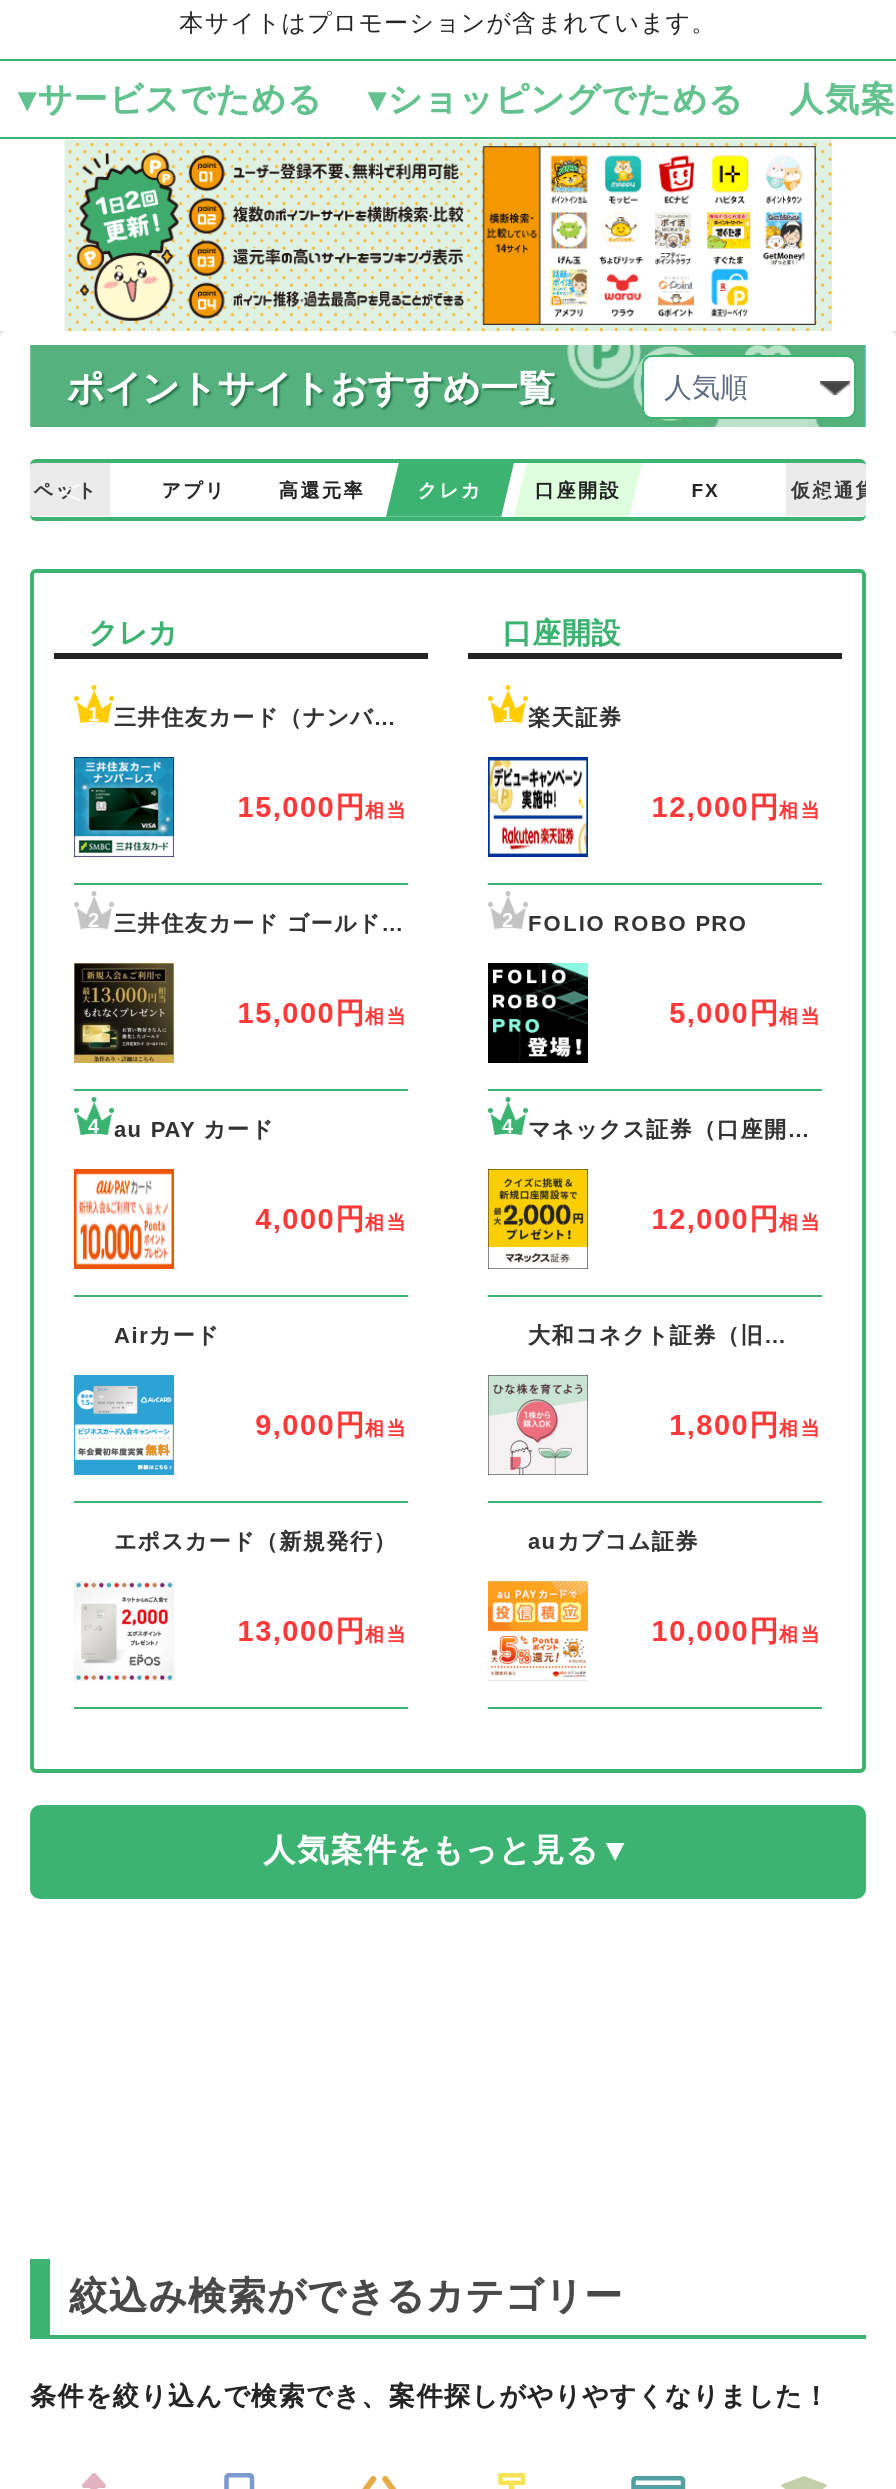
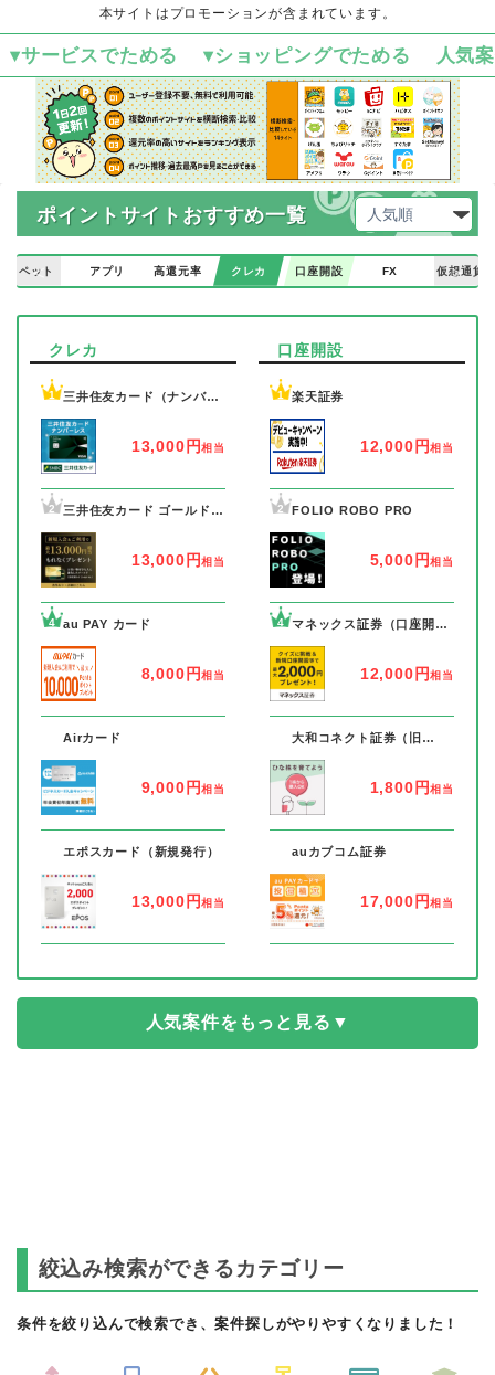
[238,791,408,823] 15,000円相当 -> [131,437,225,455] 13,000円相当
[238,997,408,1029] 15,000円相当 -> [131,551,225,569] 13,000円相当
[255,1203,408,1235] 4,000円相当 -> [141,665,225,682] 8,000円相当
[652,1615,822,1647] 10,000円相当 -> [360,892,454,910] 17,000円相当

